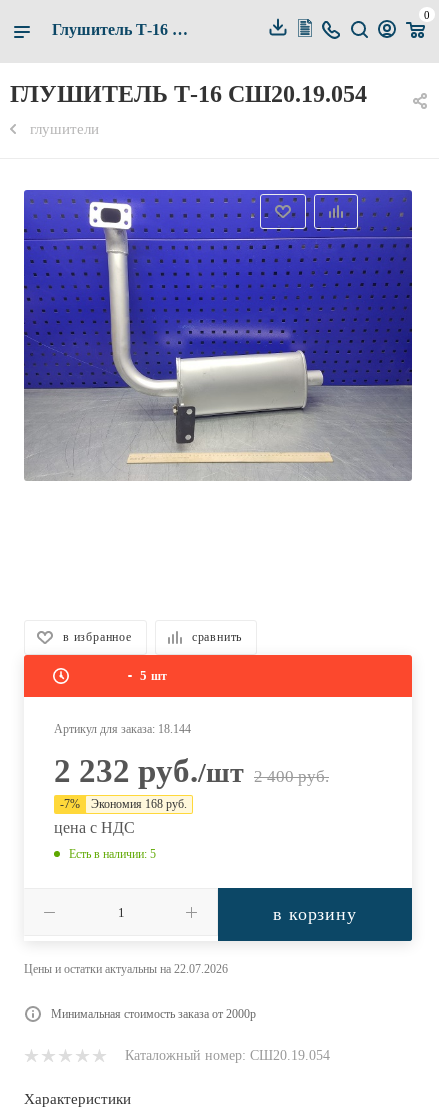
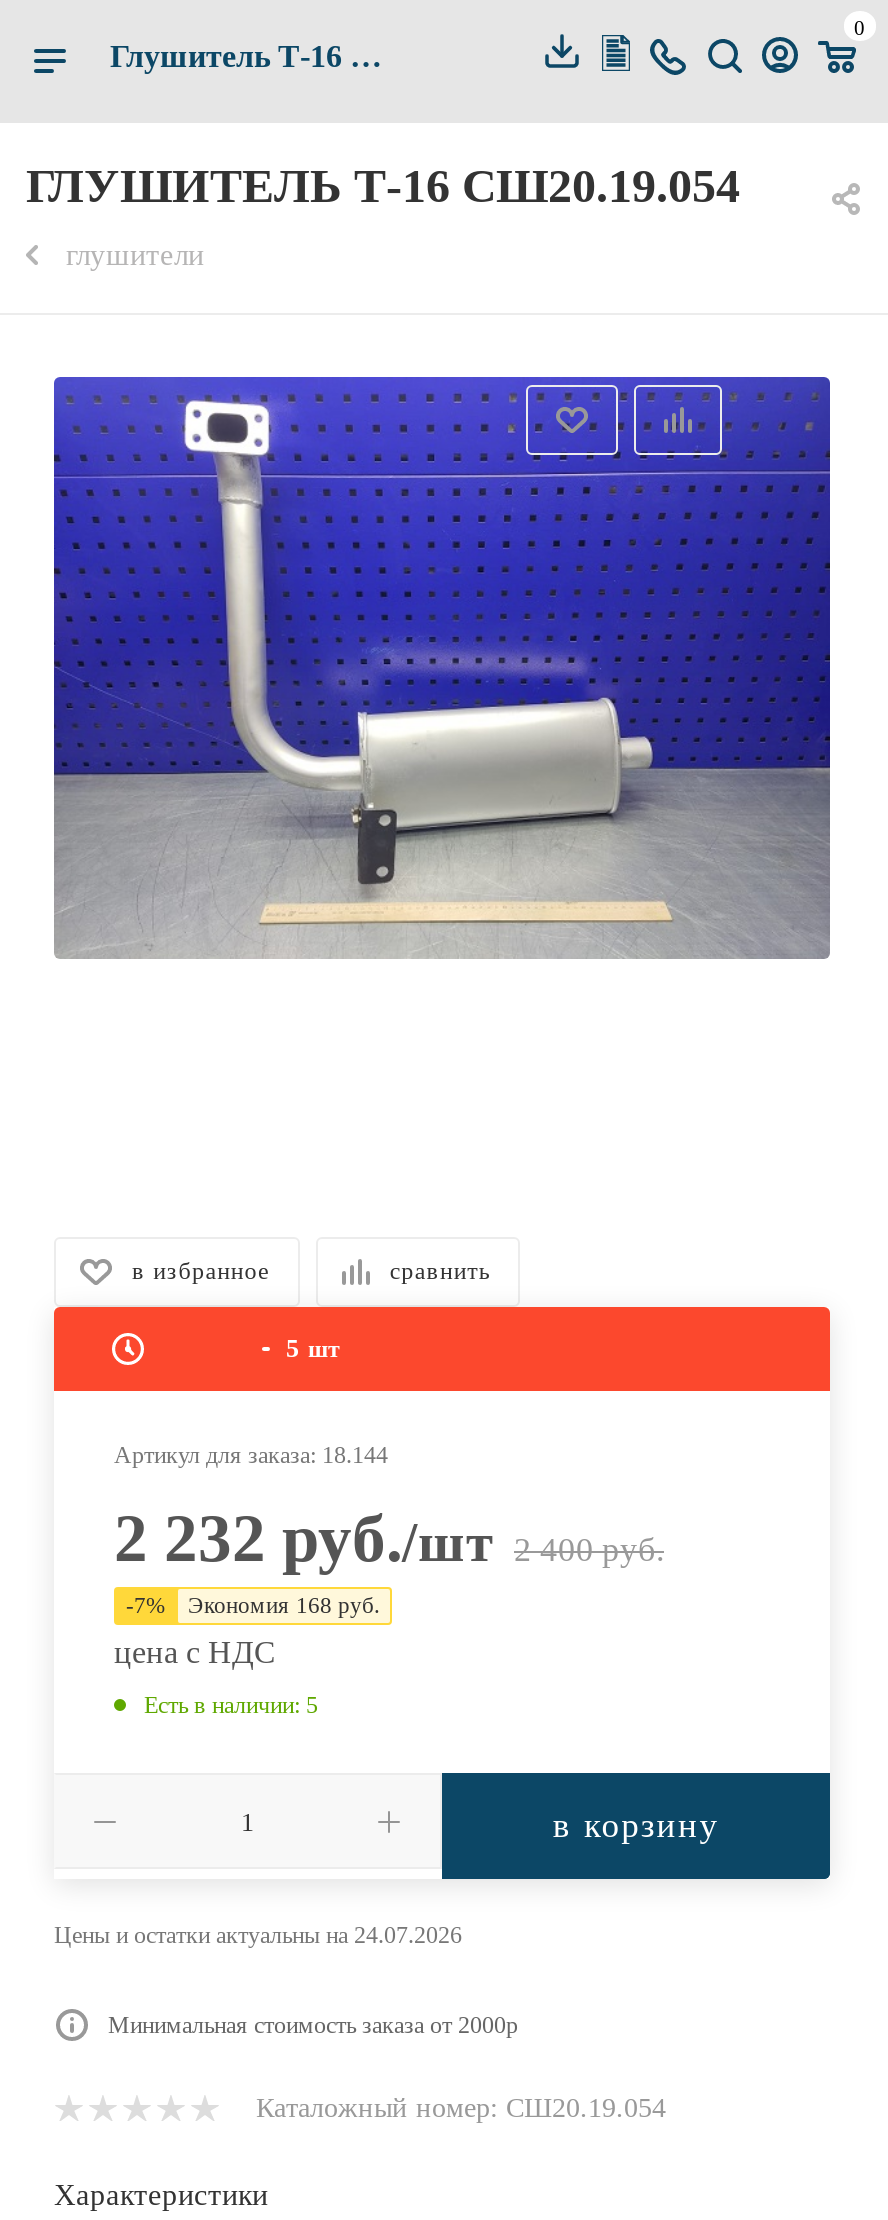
[24,962,228,976] Цены и остатки актуальны на 22.07.2026 -> [54,1921,462,1949] Цены и остатки актуальны на 24.07.2026

